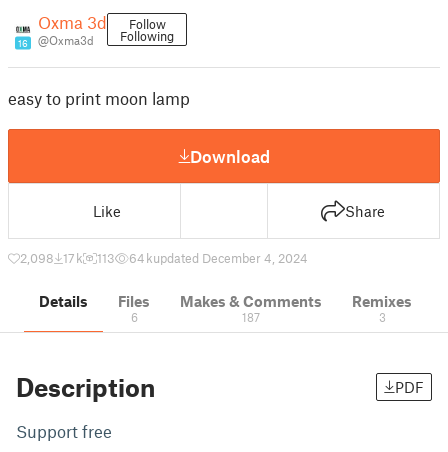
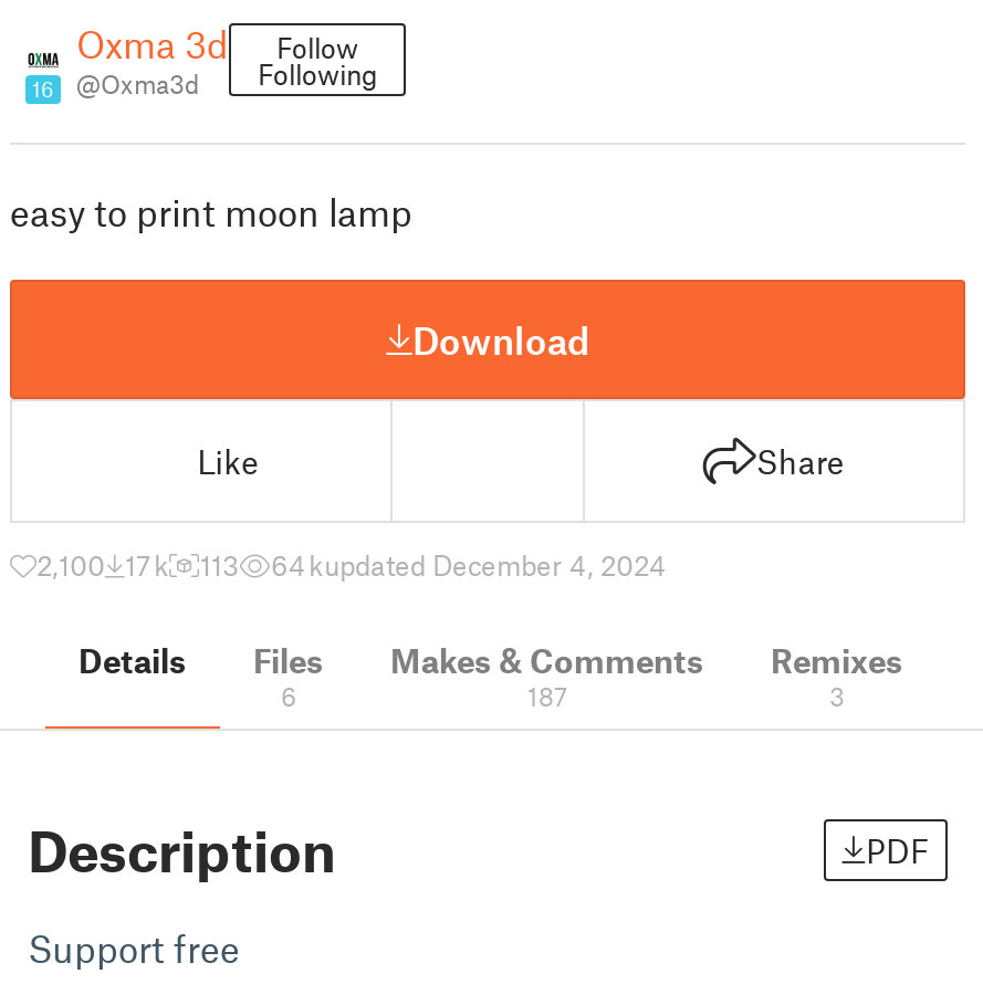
[20,250,308,266] 2,098 17 k 113 64 kupdated December 4, 2024 -> [36,547,667,583] 2,100 17 k 113 64 kupdated December 4, 2024

